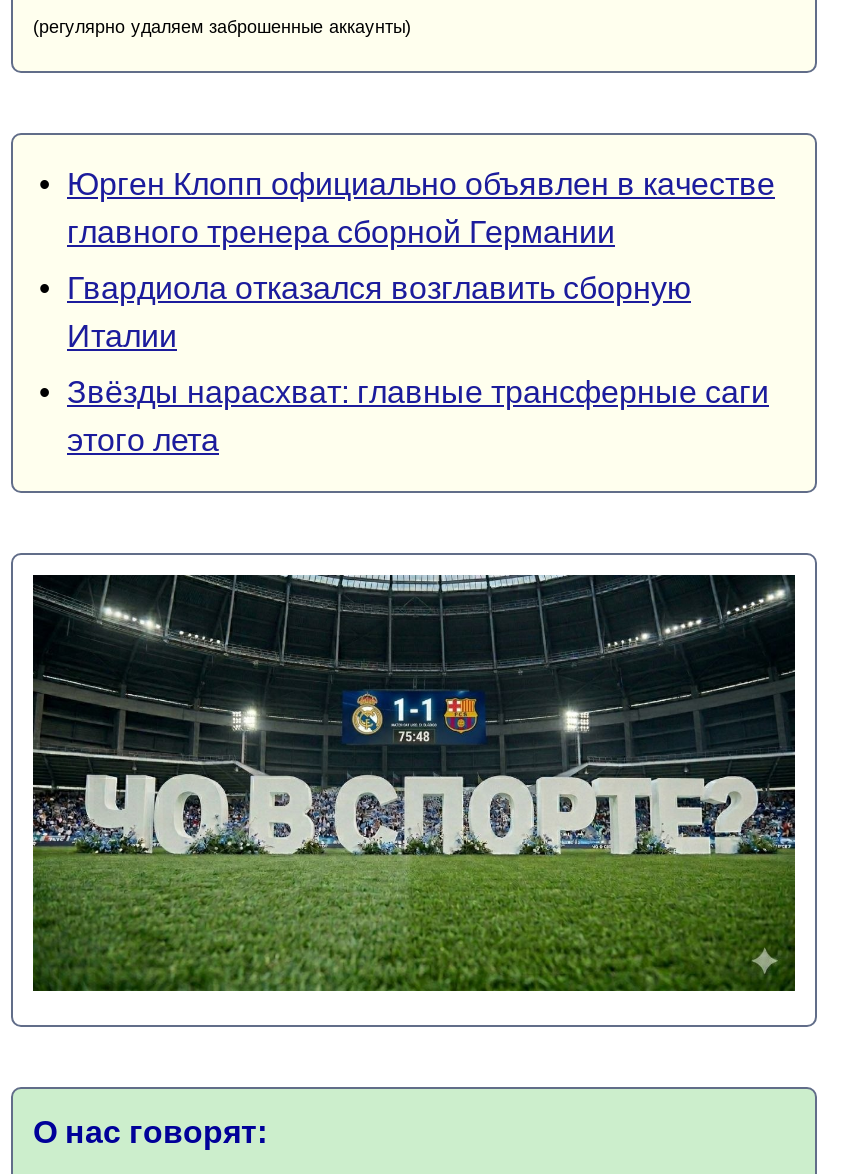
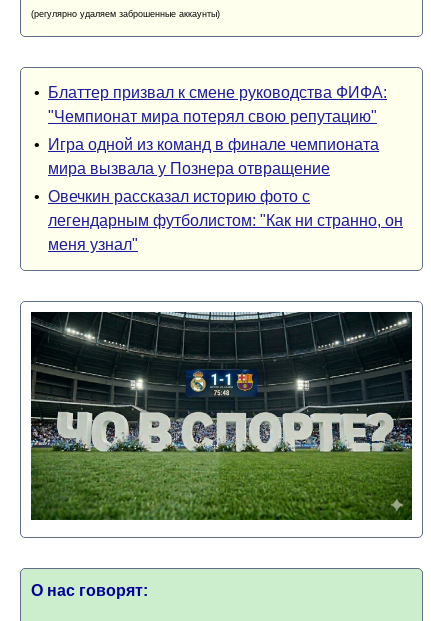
[39,167,775,249] • Юрген Клопп официально объявлен в качестве | главного тренера сборной Германии -> [34,84,387,125] • Блаттер призвал к смене руководства ФИФА: | "Чемпионат мира потерял свою репутацию"
[39,271,691,353] • Гвардиола отказался возглавить сборную | Италии -> [34,136,379,177] • Игра одной из команд в финале чемпионата | мира вызвала у Познера отвращение
[39,375,769,457] • Звёзды нарасхват: главные трансферные саги | этого лета -> [34,188,403,253] • Овечкин рассказал историю фото с | легендарным футболистом: "Как ни странно, он | меня узнал"

